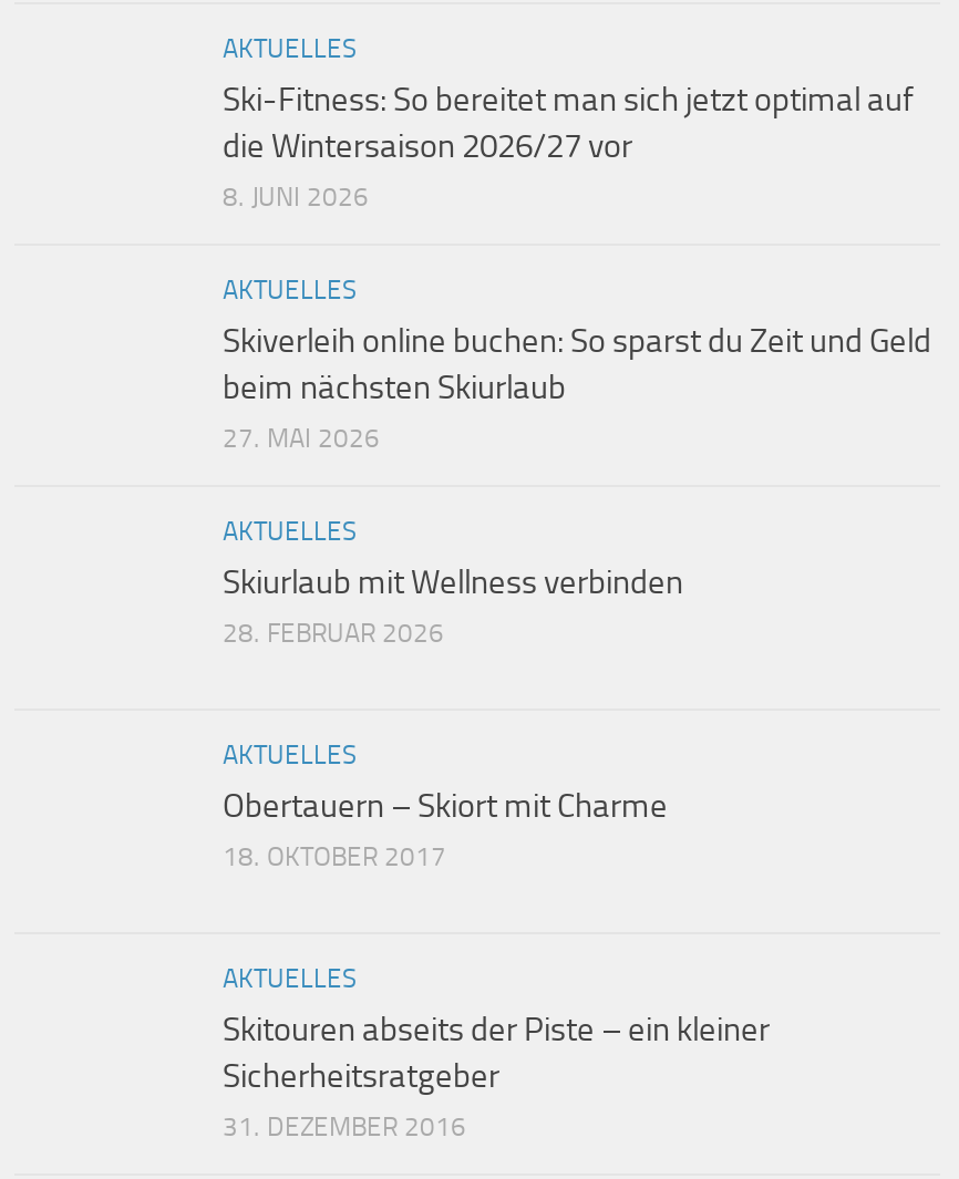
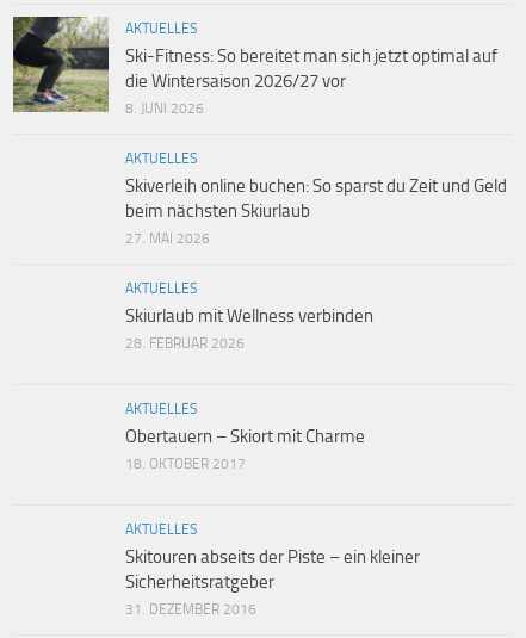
none -> [12,16,110,113] [image]

